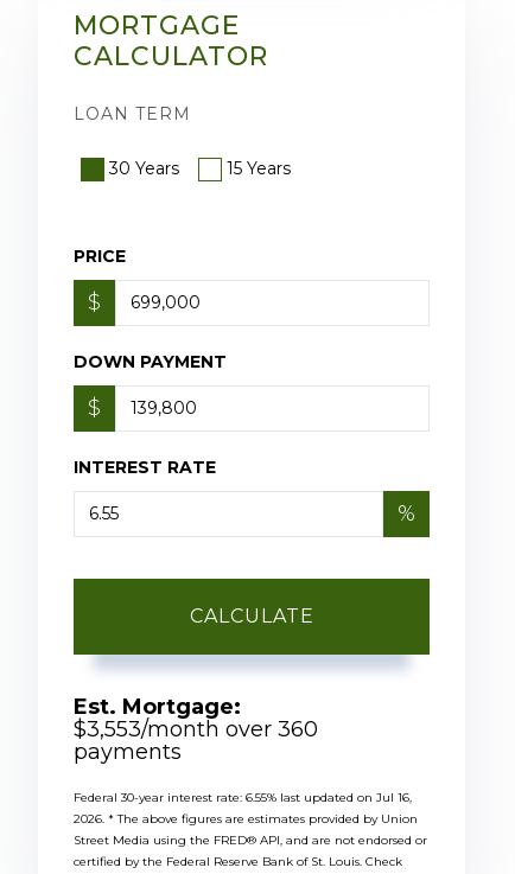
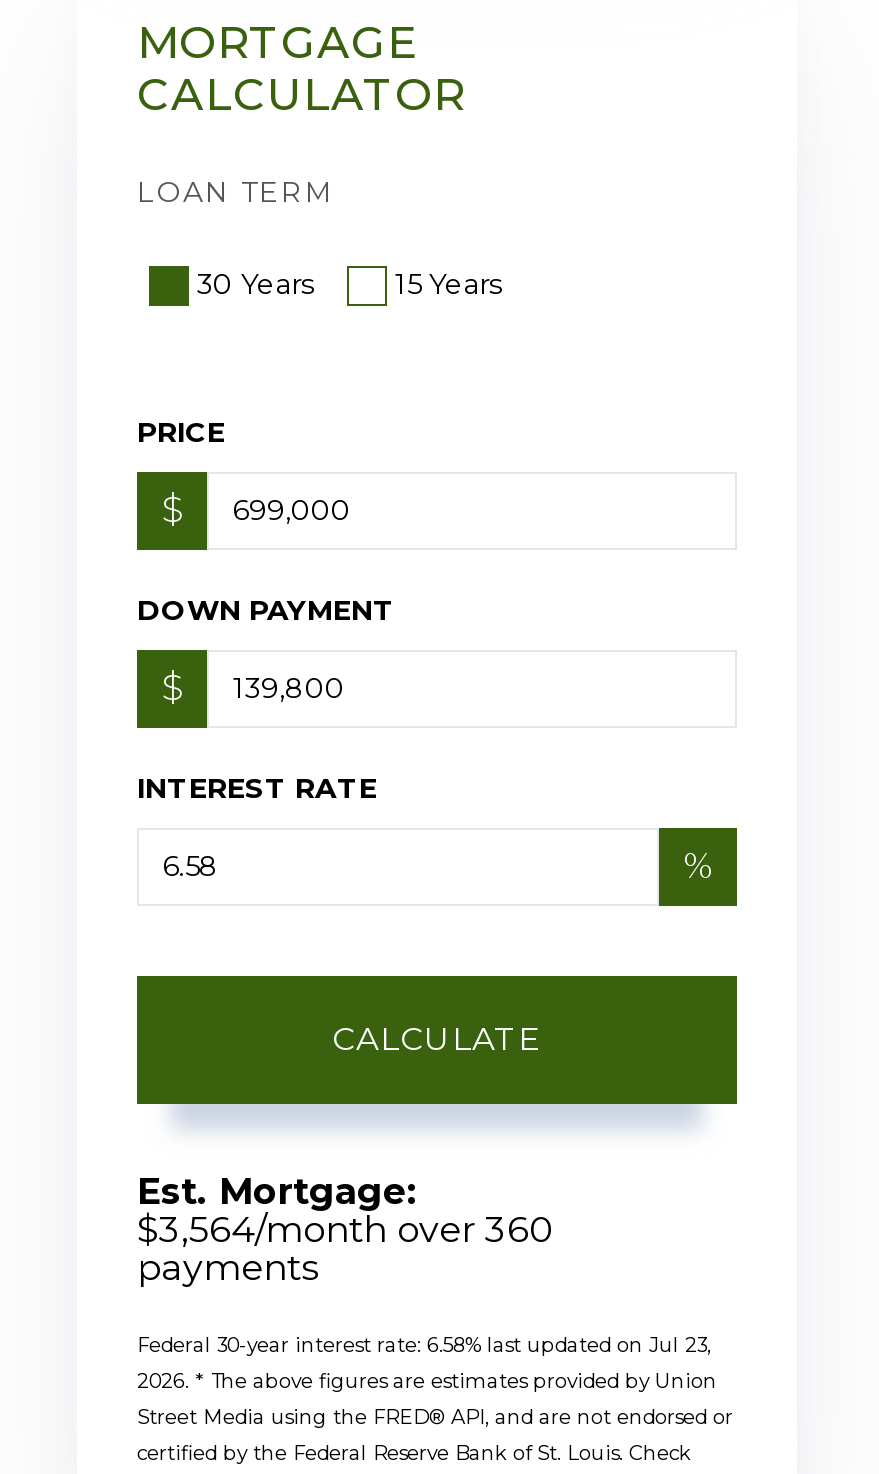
[74,716,318,742] $3,553/month over 360 -> [137,1207,553,1251] $3,564/month over 360
[74,789,412,805] Federal 30-year interest rate: 6.55% last updated on Jul 16, -> [137,1331,711,1357] Federal 30-year interest rate: 6.58% last updated on Jul 23,

